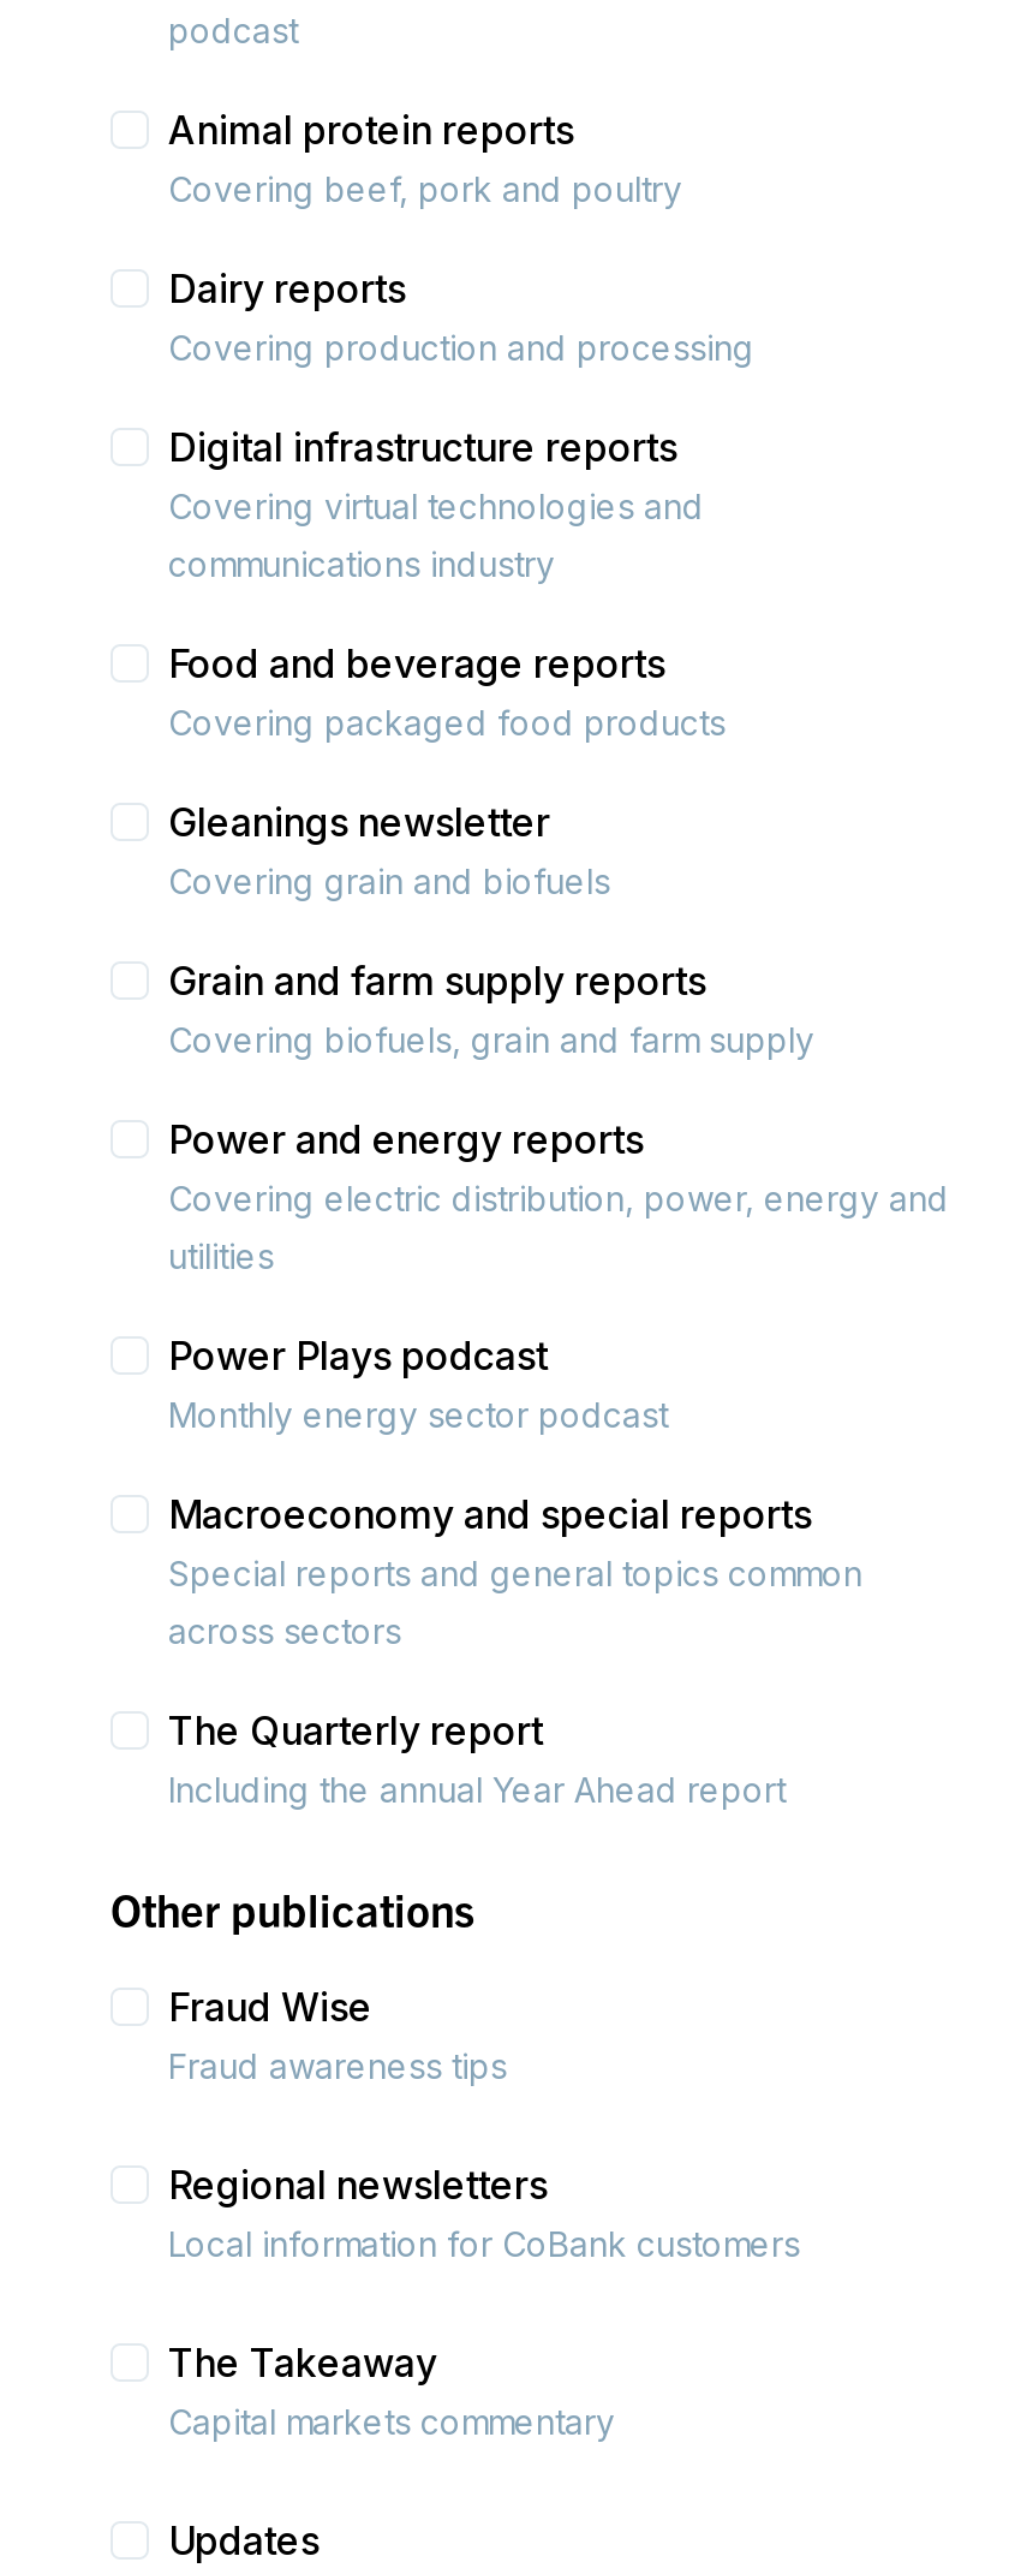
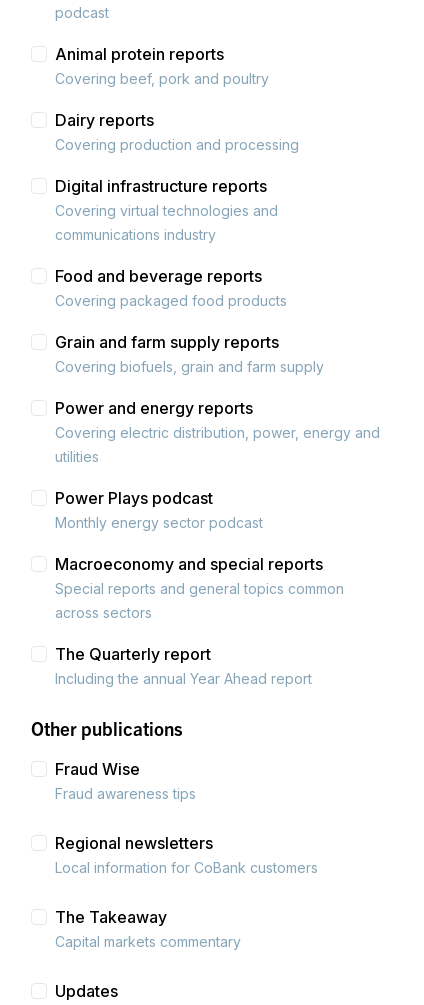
[168,798,610,901] Gleanings newsletter | Covering grain and biofuels -> none

